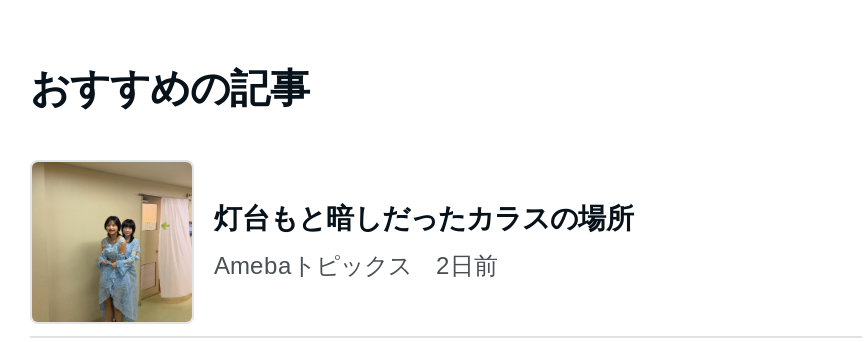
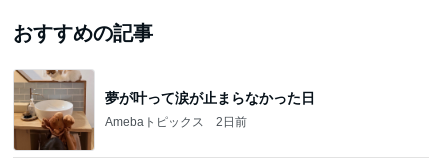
[30,160,634,324] [image] | 灯台もと暗しだったカラスの場所 -> [14,70,315,151] [image] | 夢が叶って涙が止まらなかった日

